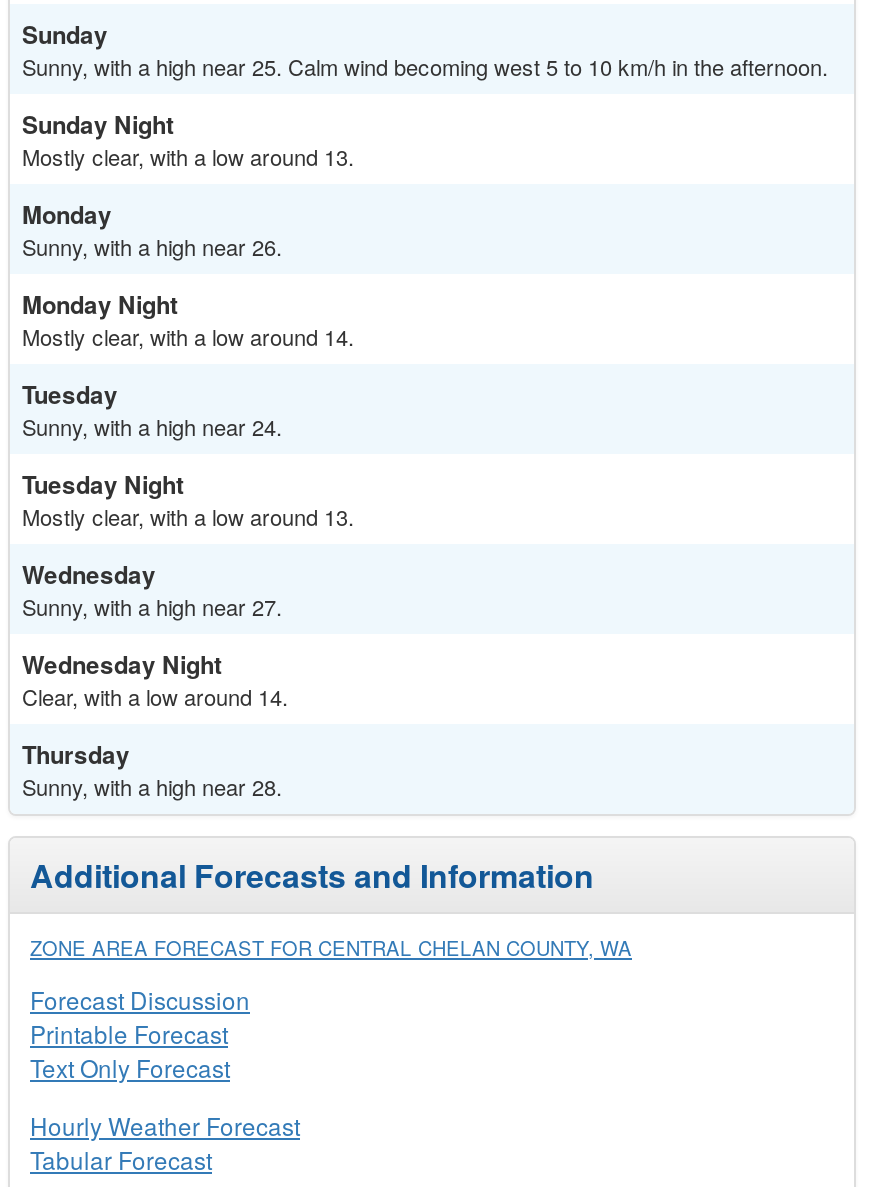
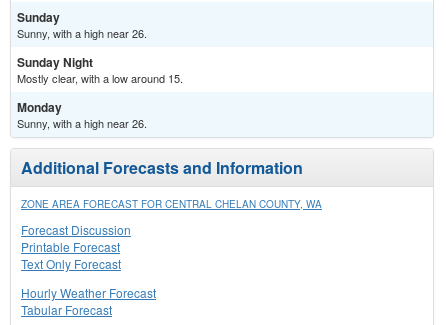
[22,50,828,82] Sunny, with a high near 25. Calm wind becoming west 5 to 10 km/h in the afternoon. -> [17,25,147,41] Sunny, with a high near 26.
[22,140,354,172] Mostly clear, with a low around 13. -> [17,70,183,86] Mostly clear, with a low around 15.
[22,286,354,802] Monday Night | Mostly clear, with a low around 14. | Tuesday | Sunny, with a high near 24. | Tuesday Night | Mostly clear, with a low around 13. | Wednesday | Sunny, with a high near 27. | Wednesday Night | Clear, with a low around 14. | Thursday | Sunny, with a high near 28. -> none

